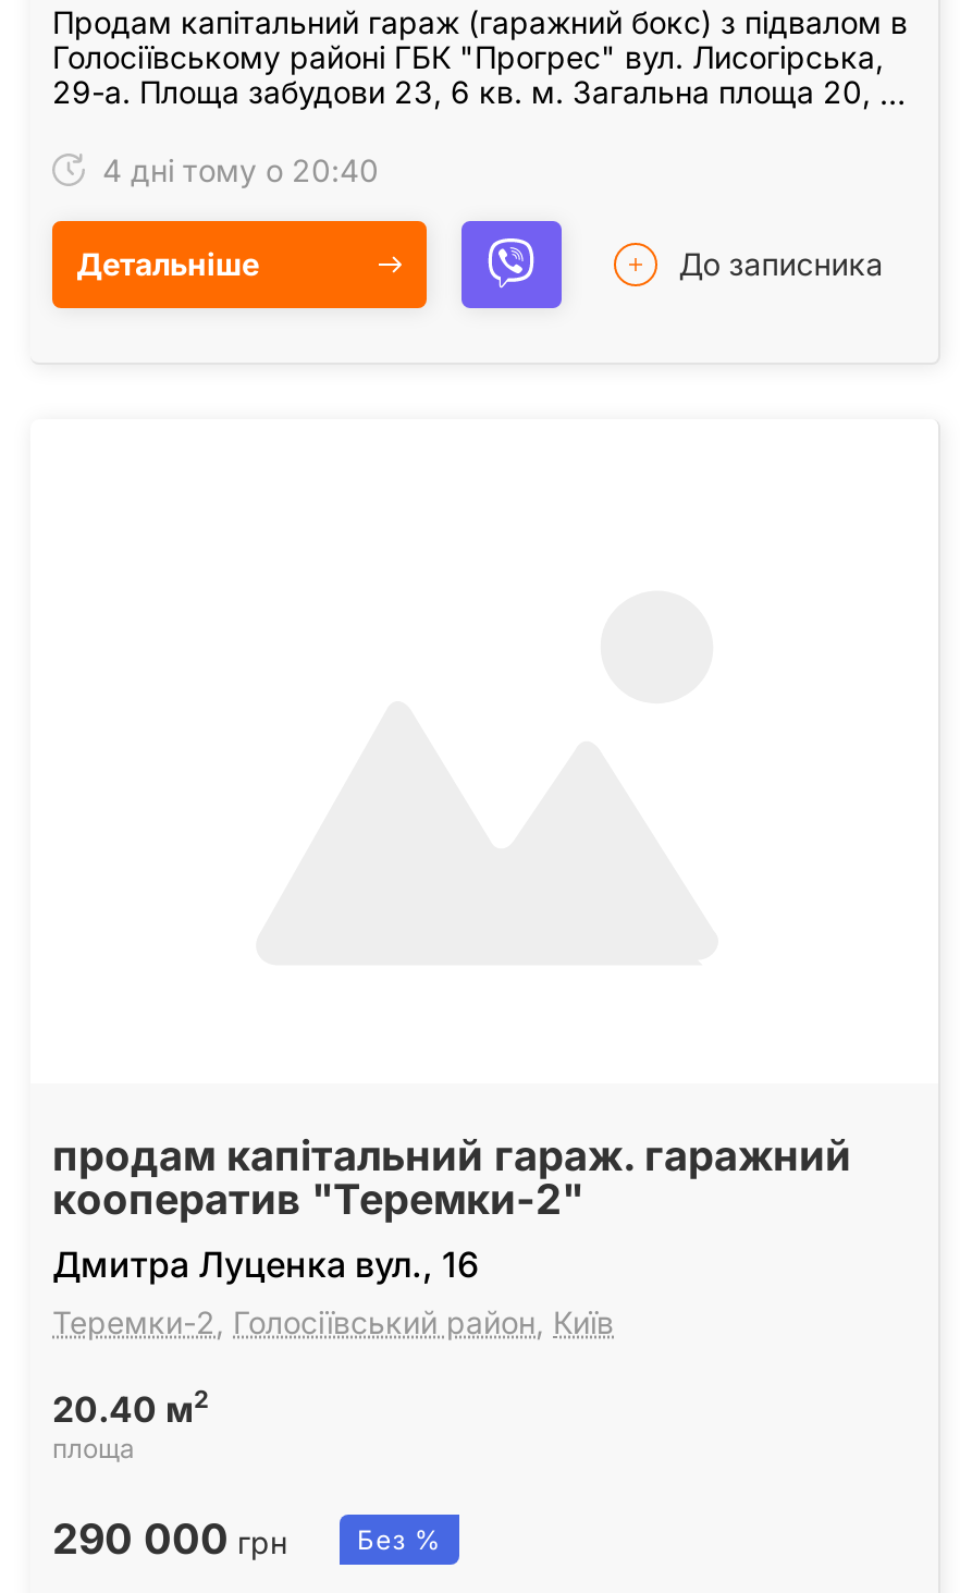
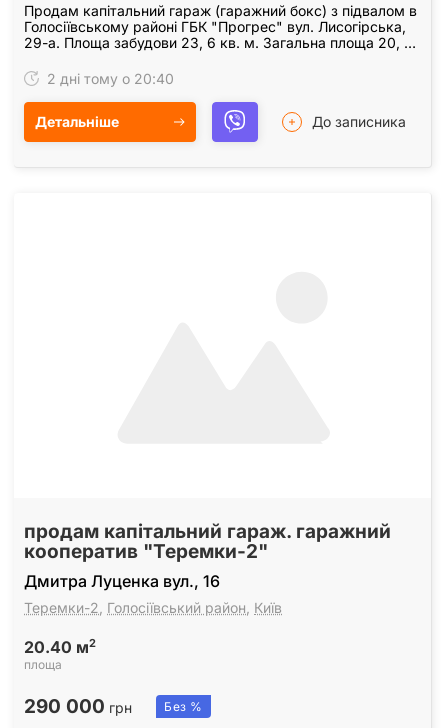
[94,153,379,190] 4 дні тому о 20:40 -> [43,70,174,87] 2 дні тому о 20:40

